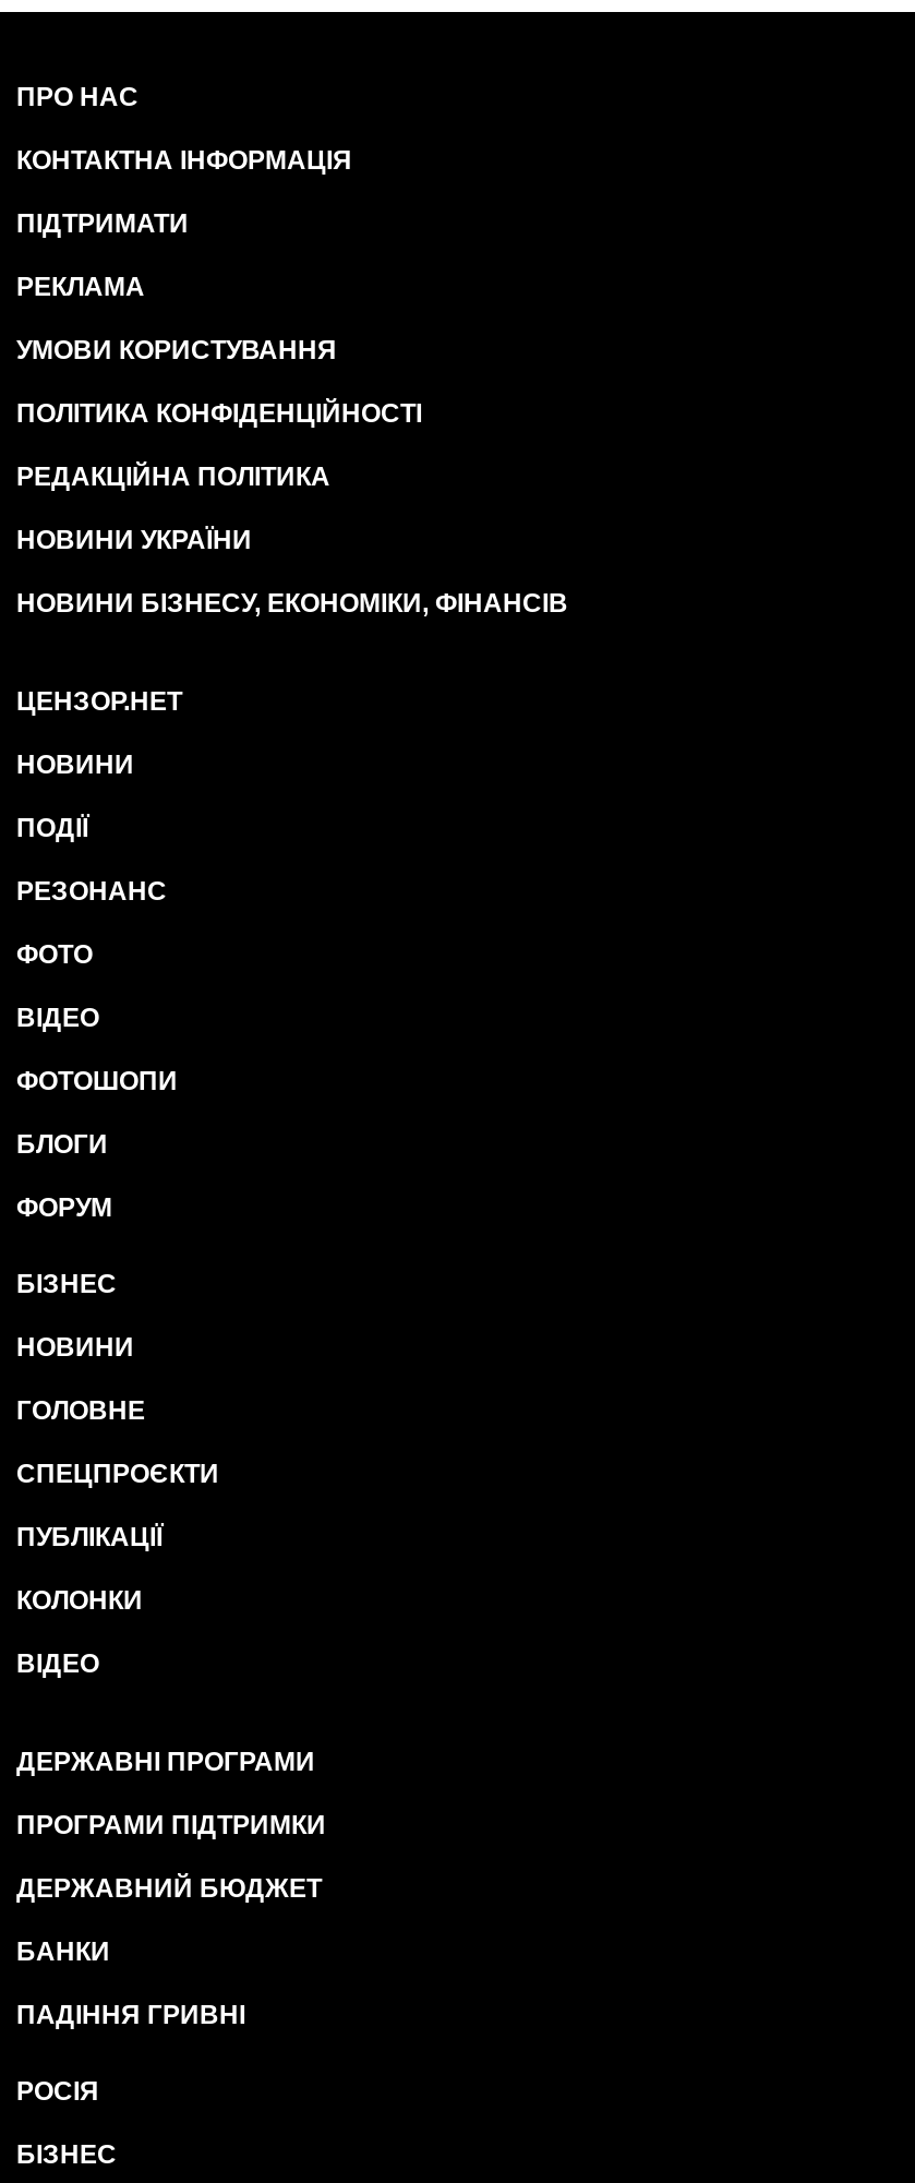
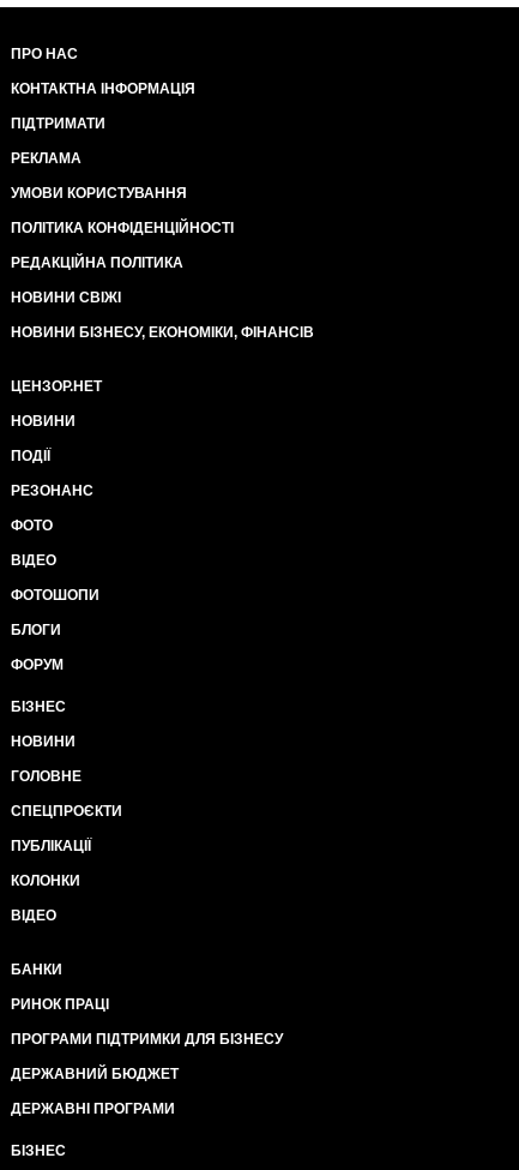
[16,525,252,555] НОВИНИ УКРАЇНИ -> [11,289,121,306] НОВИНИ СВІЖІ
moved [16,1747,322,1904] -> [11,1066,179,1117]: ДЕРЖАВНИЙ БЮДЖЕТ | ДЕРЖАВНІ ПРОГРАМИ
[16,1810,326,1840] ПРОГРАМИ ПІДТРИМКИ -> none
moved [16,1936,110,1967] -> [11,961,62,978]: БАНКИ
[16,2000,245,2107] ПАДІННЯ ГРИВНІ | РОСІЯ -> [11,996,283,1048] РИНОК ПРАЦІ | ПРОГРАМИ ПІДТРИМКИ ДЛЯ БІЗНЕСУ

